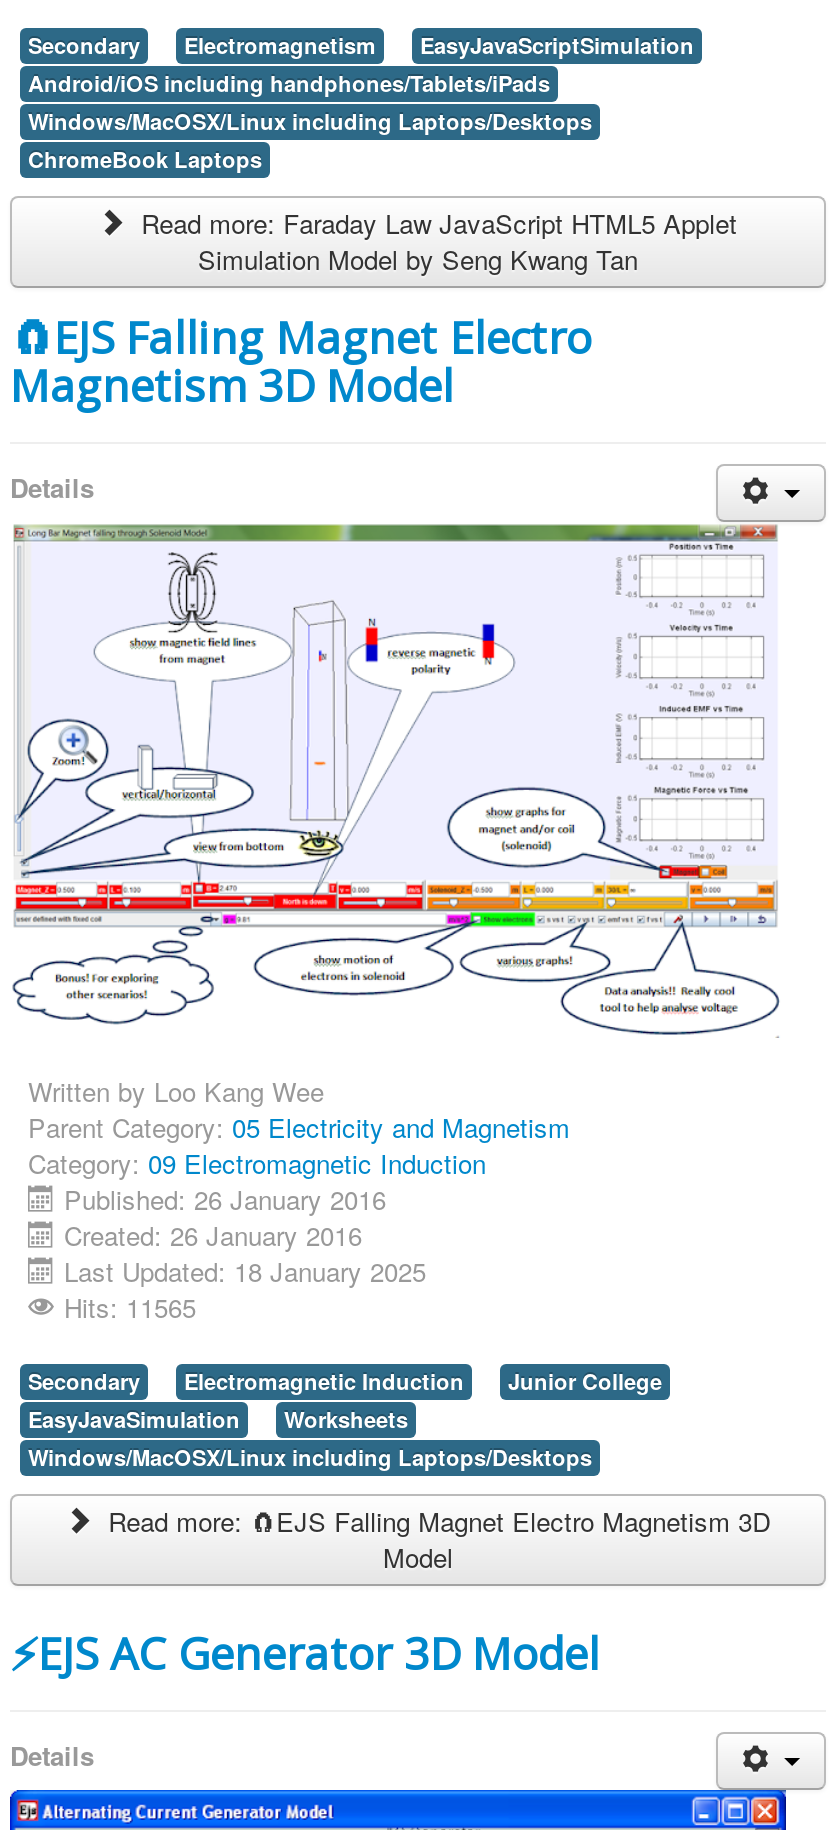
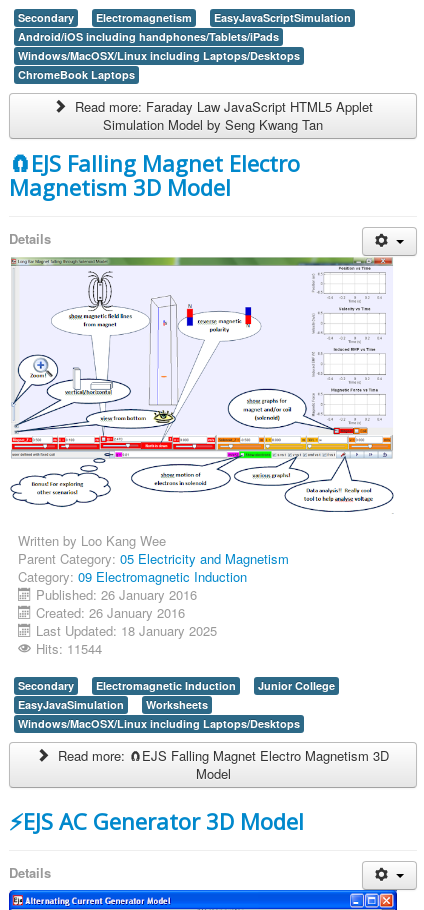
[64,1288,196,1326] Hits: 11565 -> [36,639,102,658] Hits: 11544

